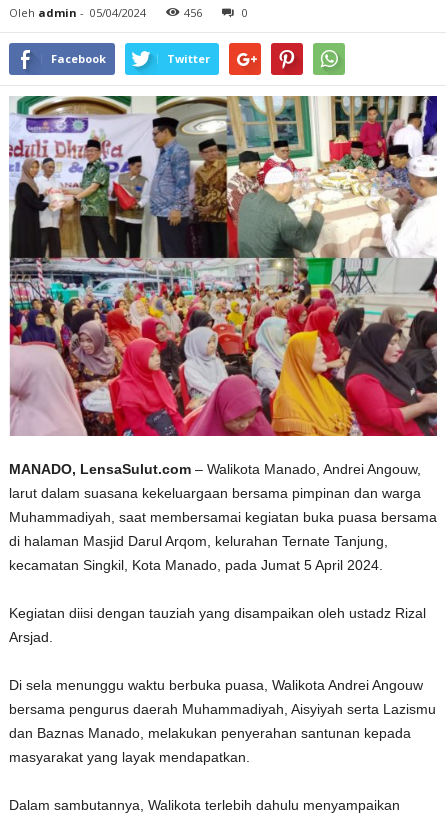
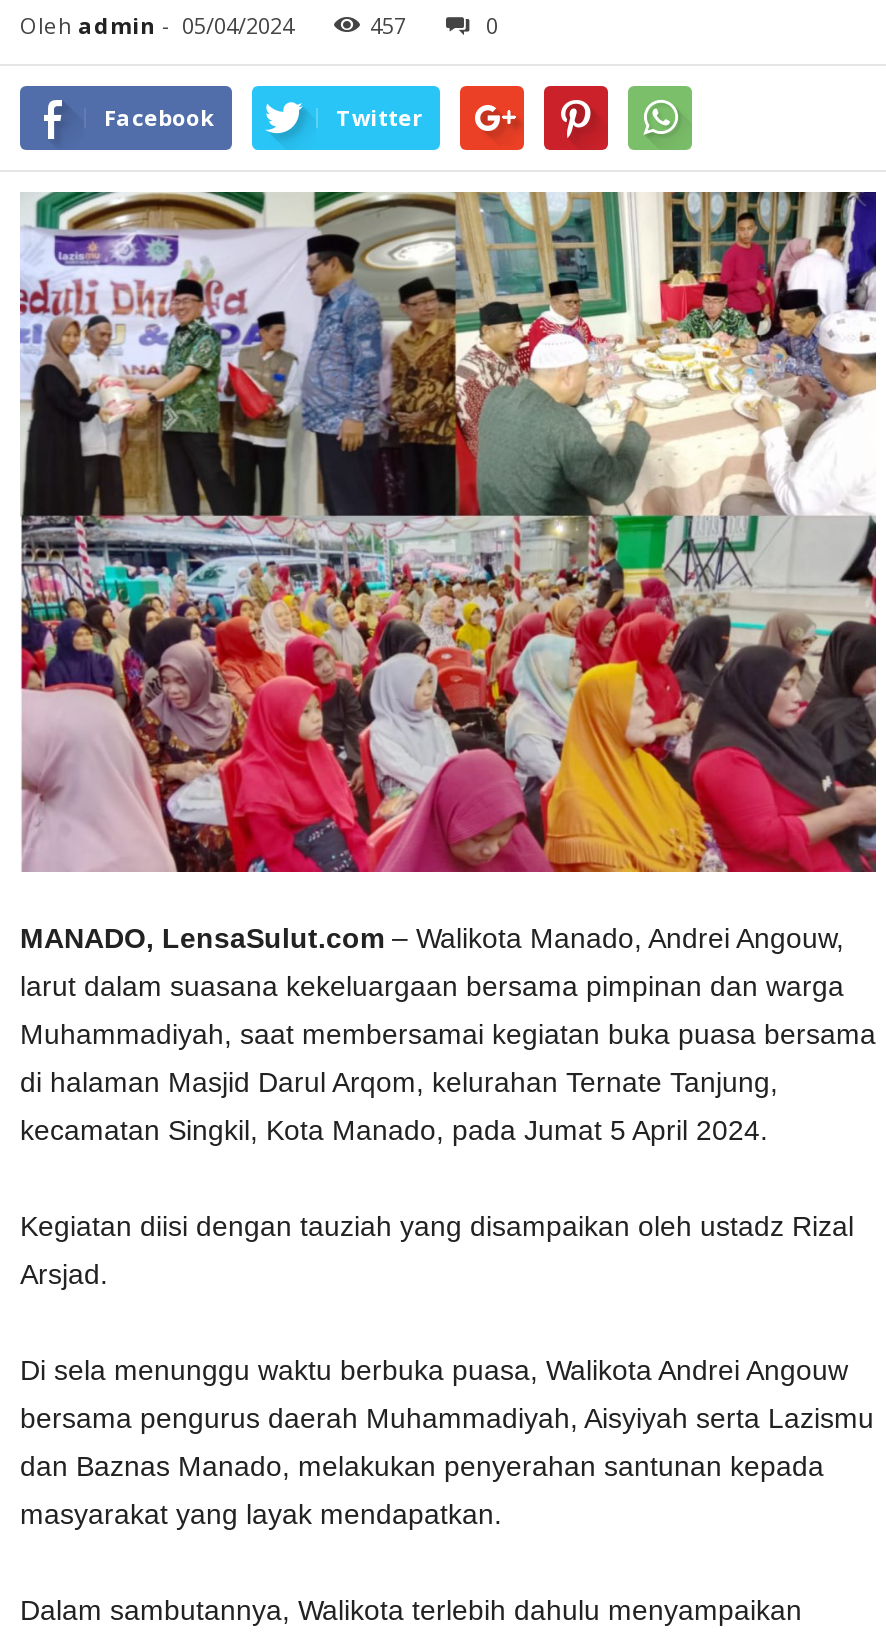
[184,5,202,20] 456 -> [370,10,406,40] 457

